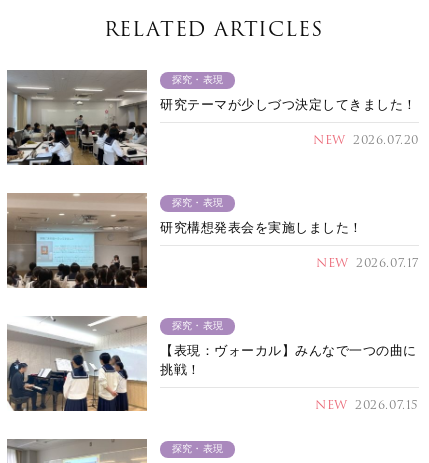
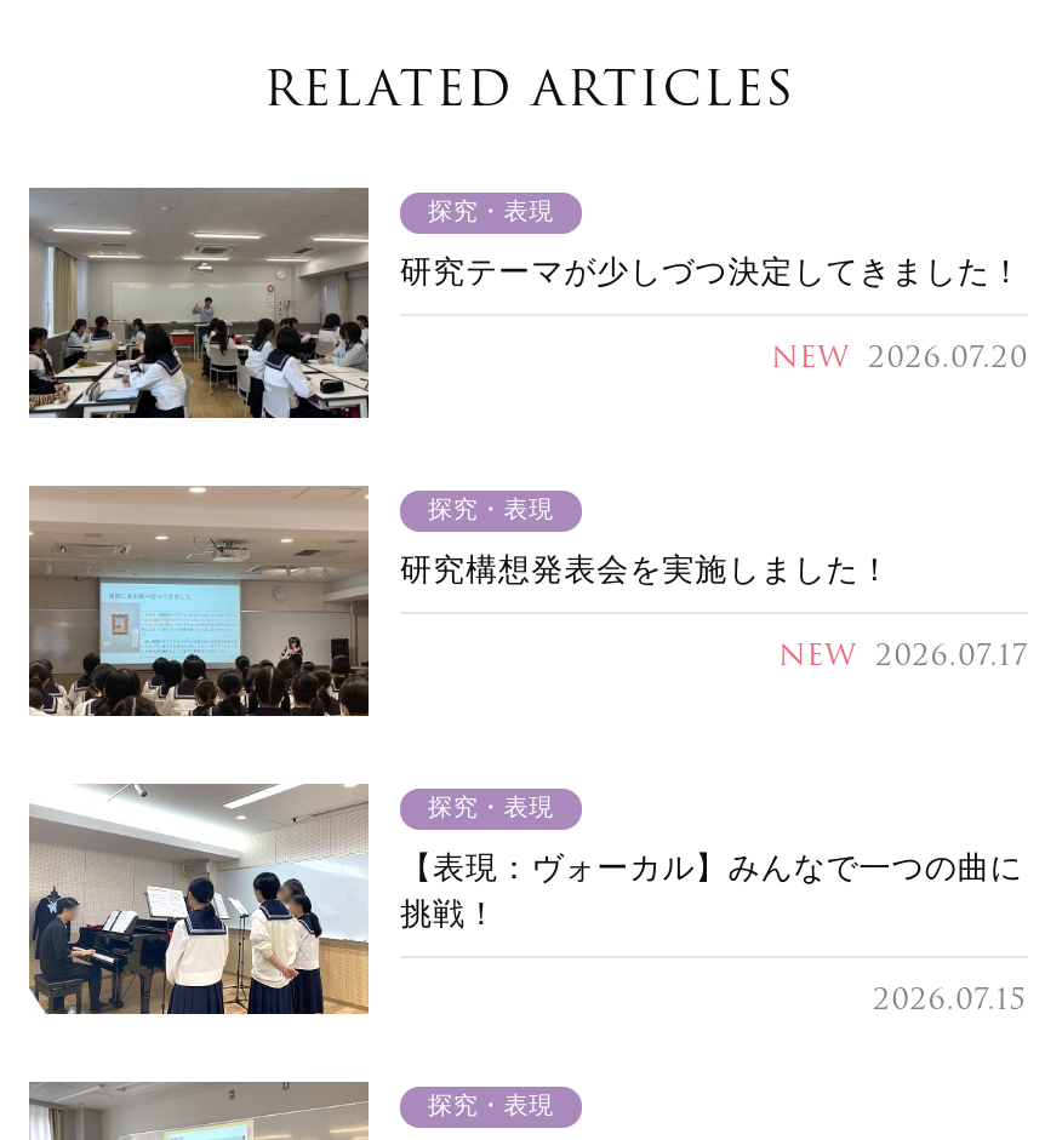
[315,396,419,414] NEW 2026.07.15 -> [873,978,1028,1022] 2026.07.15

